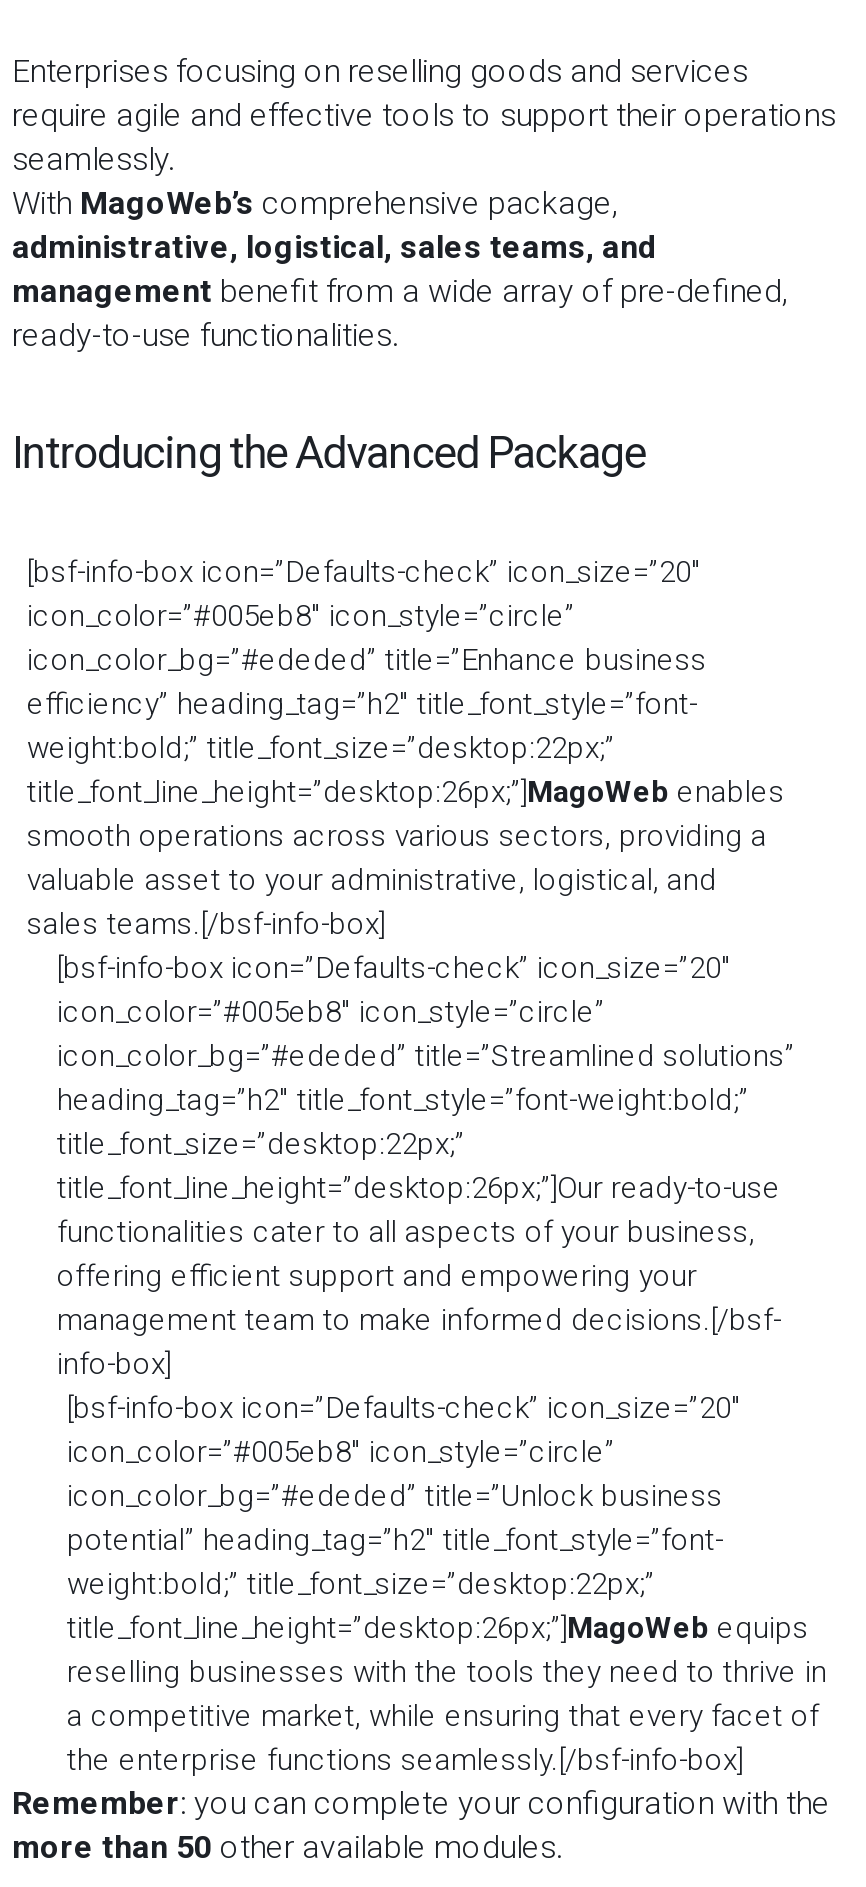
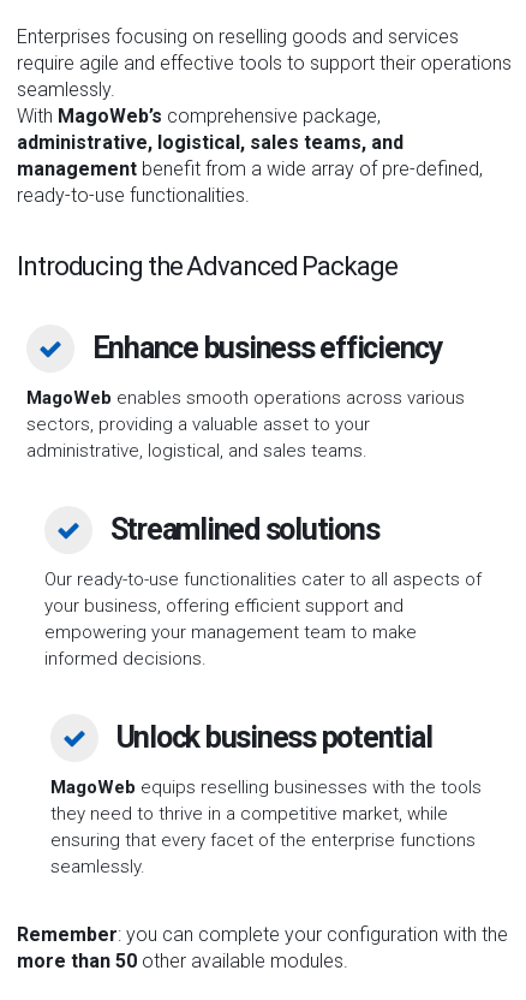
[27,554,827,1778] [bsf-info-box icon=”Defaults-check” icon_size=”20″ | icon_color=”#005eb8″ icon_style=”circle” | icon_color_bg=”#ededed” title=”Enhance business | efficiency” heading_tag=”h2″ title_font_style=”font- | weight:bold;” title_font_size=”desktop:22px;” | title_font_line_height=”desktop:26px;”]MagoWeb enables | smooth operations across various sectors, providing a | valuable asset to your administrative, logistical, and | sales teams.[/bsf-info-box] | [bsf-info-box icon=”Defaults-check” icon_size=”20″ | icon_color=”#005eb8″ icon_style=”circle” | icon_color_bg=”#ededed” title=”Streamlined solutions” | heading_tag=”h2″ title_font_style=”font-weight:bold;” | title_font_size=”desktop:22px;” | title_font_line_height=”desktop:26px;”]Our ready-to-use | functionalities cater to all aspects of your business, | offering efficient support and empowering your | management team to make informed decisions.[/bsf- | info-box] | [bsf-info-box icon=”Defaults-check” icon_size=”20″ | icon_color=”#005eb8″ icon_style=”circle” | icon_color_bg=”#ededed” title=”Unlock business | potential” heading_tag=”h2″ title_font_style=”font- | weight:bold;” title_font_size=”desktop:22px;” | title_font_line_height=”desktop:26px;”]MagoWeb equips | reselling businesses with the tools they need to thrive in | a competitive market, while ensuring that every facet of | the enterprise functions seamlessly.[/bsf-info-box] -> [26,331,481,877] Enhance business efficiency | MagoWeb enables smooth operations across various | sectors, providing a valuable asset to your | administrative, logistical, and sales teams. | Streamlined solutions | Our ready-to-use functionalities cater to all aspects of | your business, offering efficient support and | empowering your management team to make | informed decisions. | Unlock business potential | MagoWeb equips reselling businesses with the tools | they need to thrive in a competitive market, while | ensuring that every facet of the enterprise functions | seamlessly.

